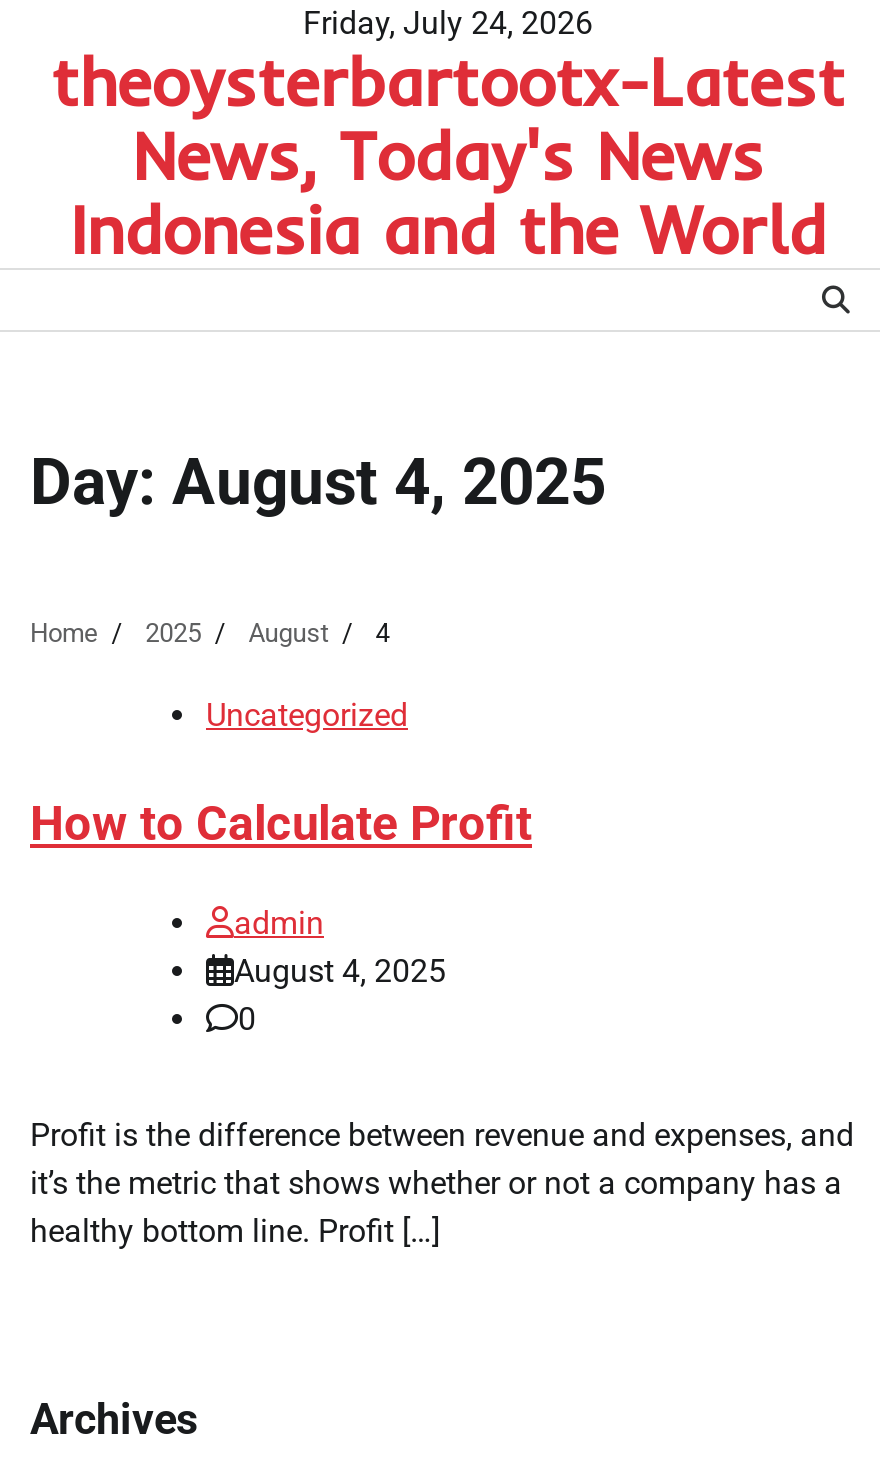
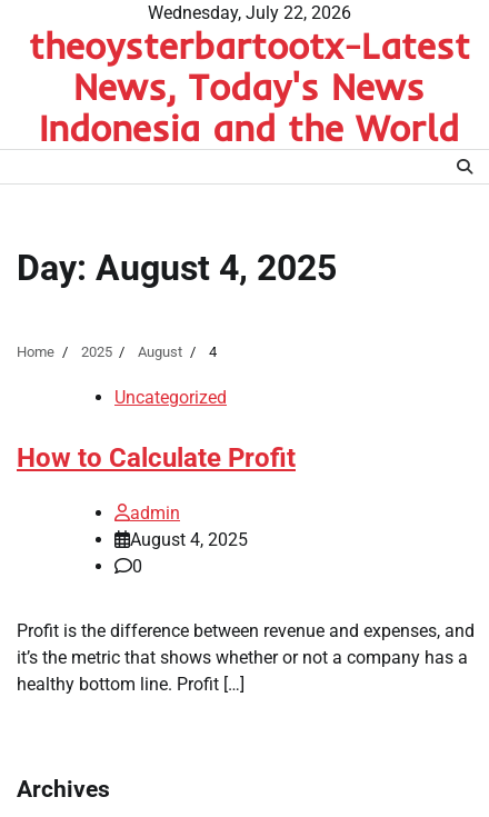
[303,4,593,42] Friday, July 24, 2026 -> [147,2,351,23] Wednesday, July 22, 2026

